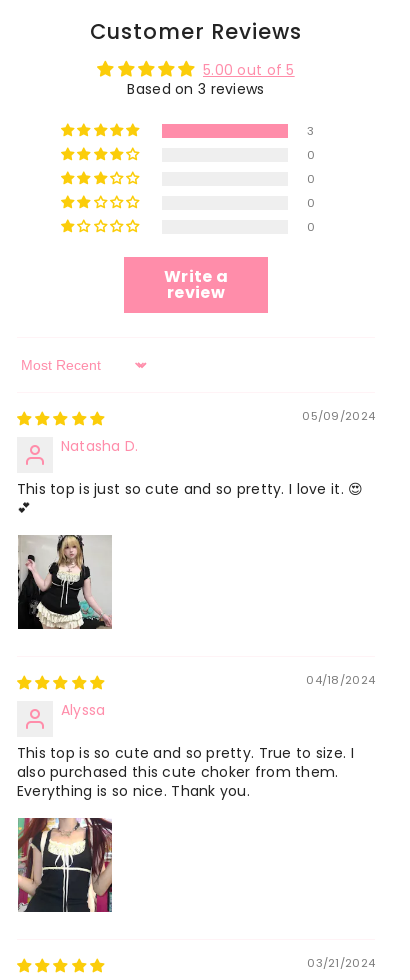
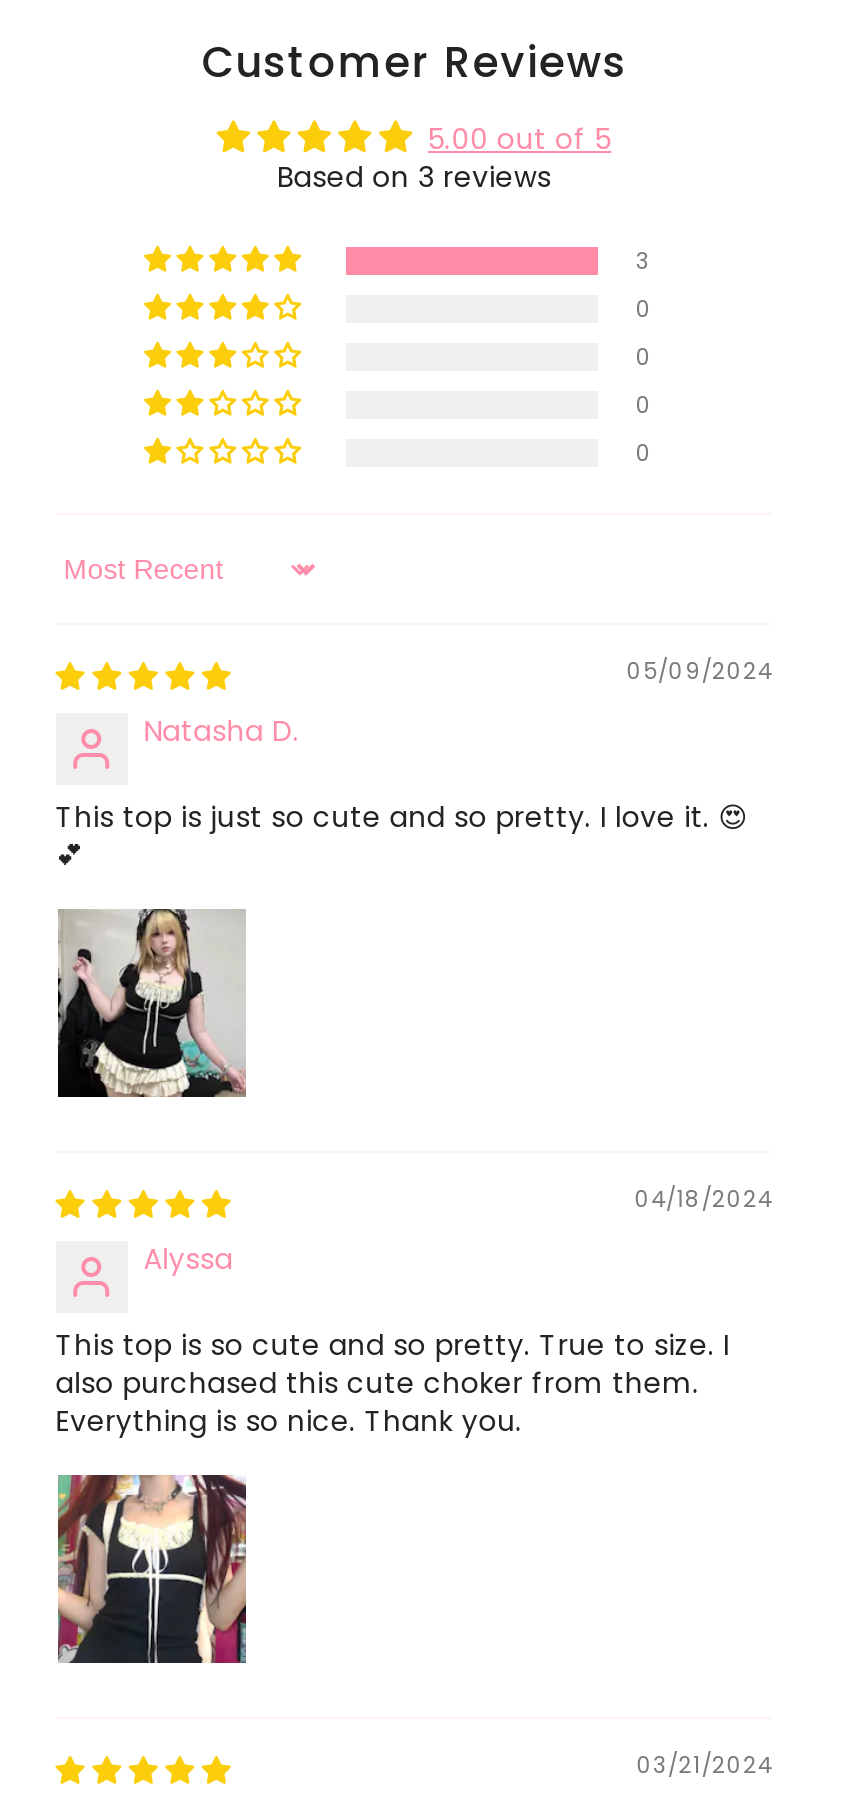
[164,265,228,304] Write a | review -> none

